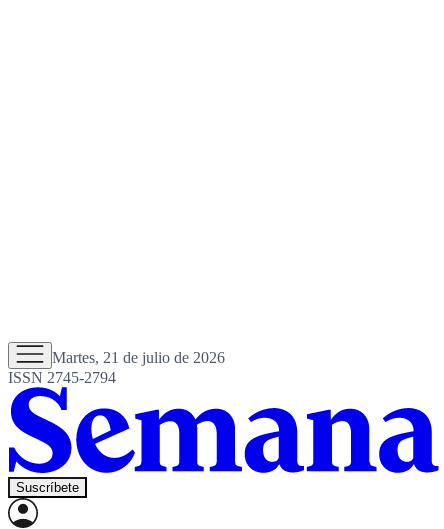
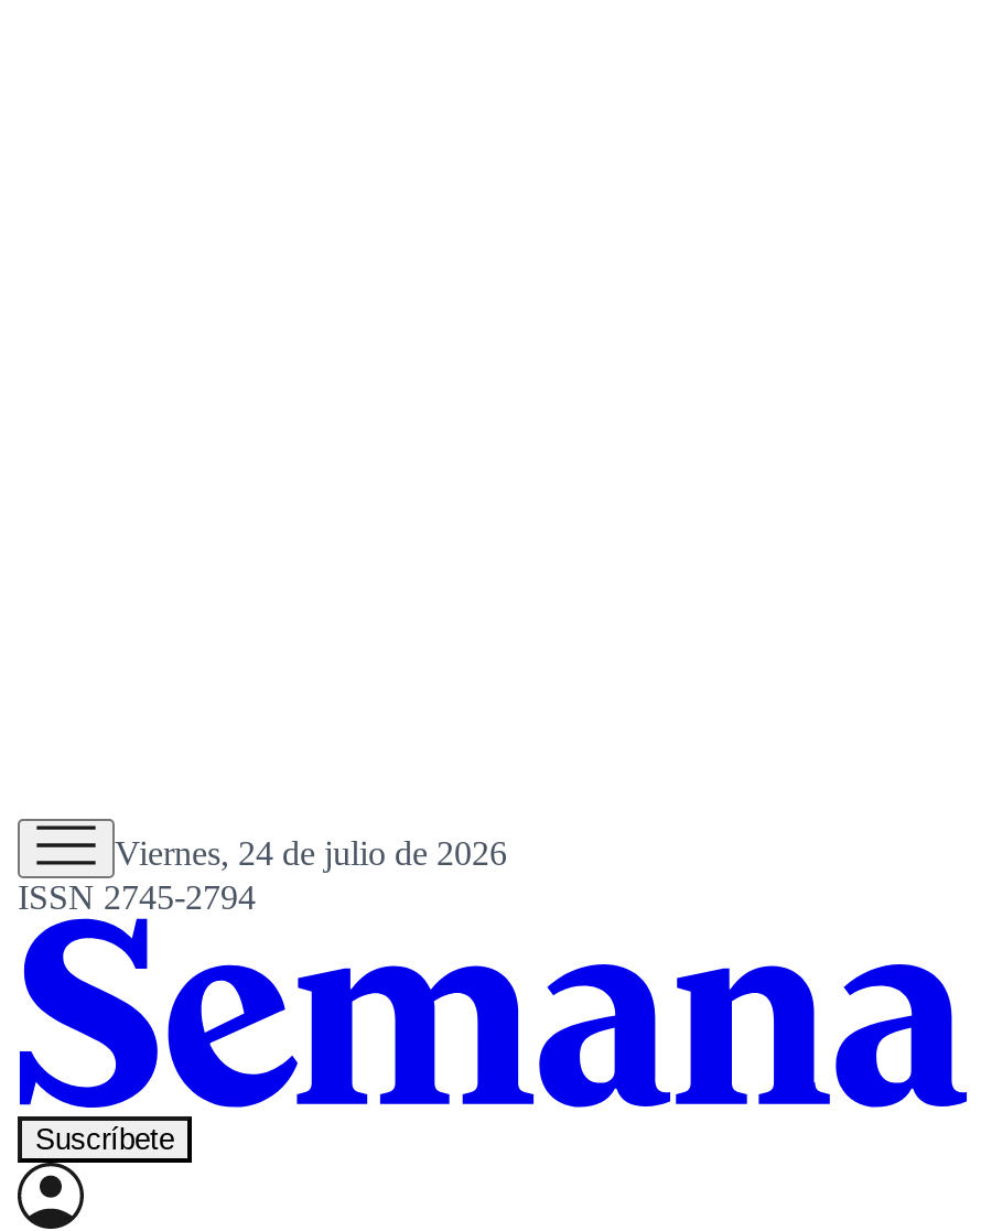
[52,349,225,366] Martes, 21 de julio de 2026 -> [115,834,507,872] Viernes, 24 de julio de 2026

